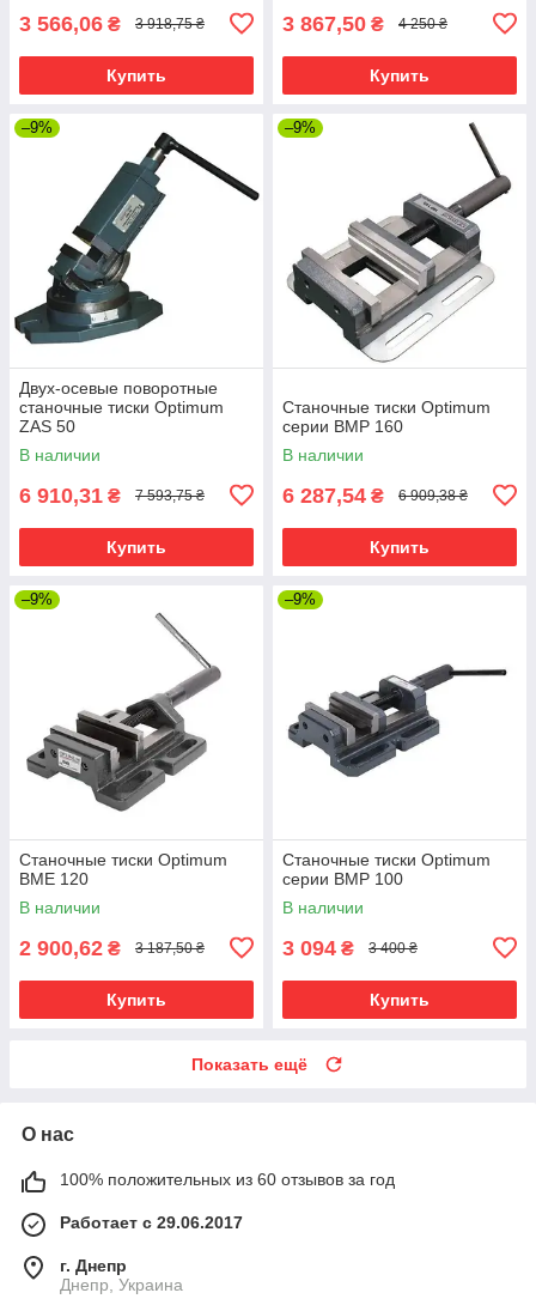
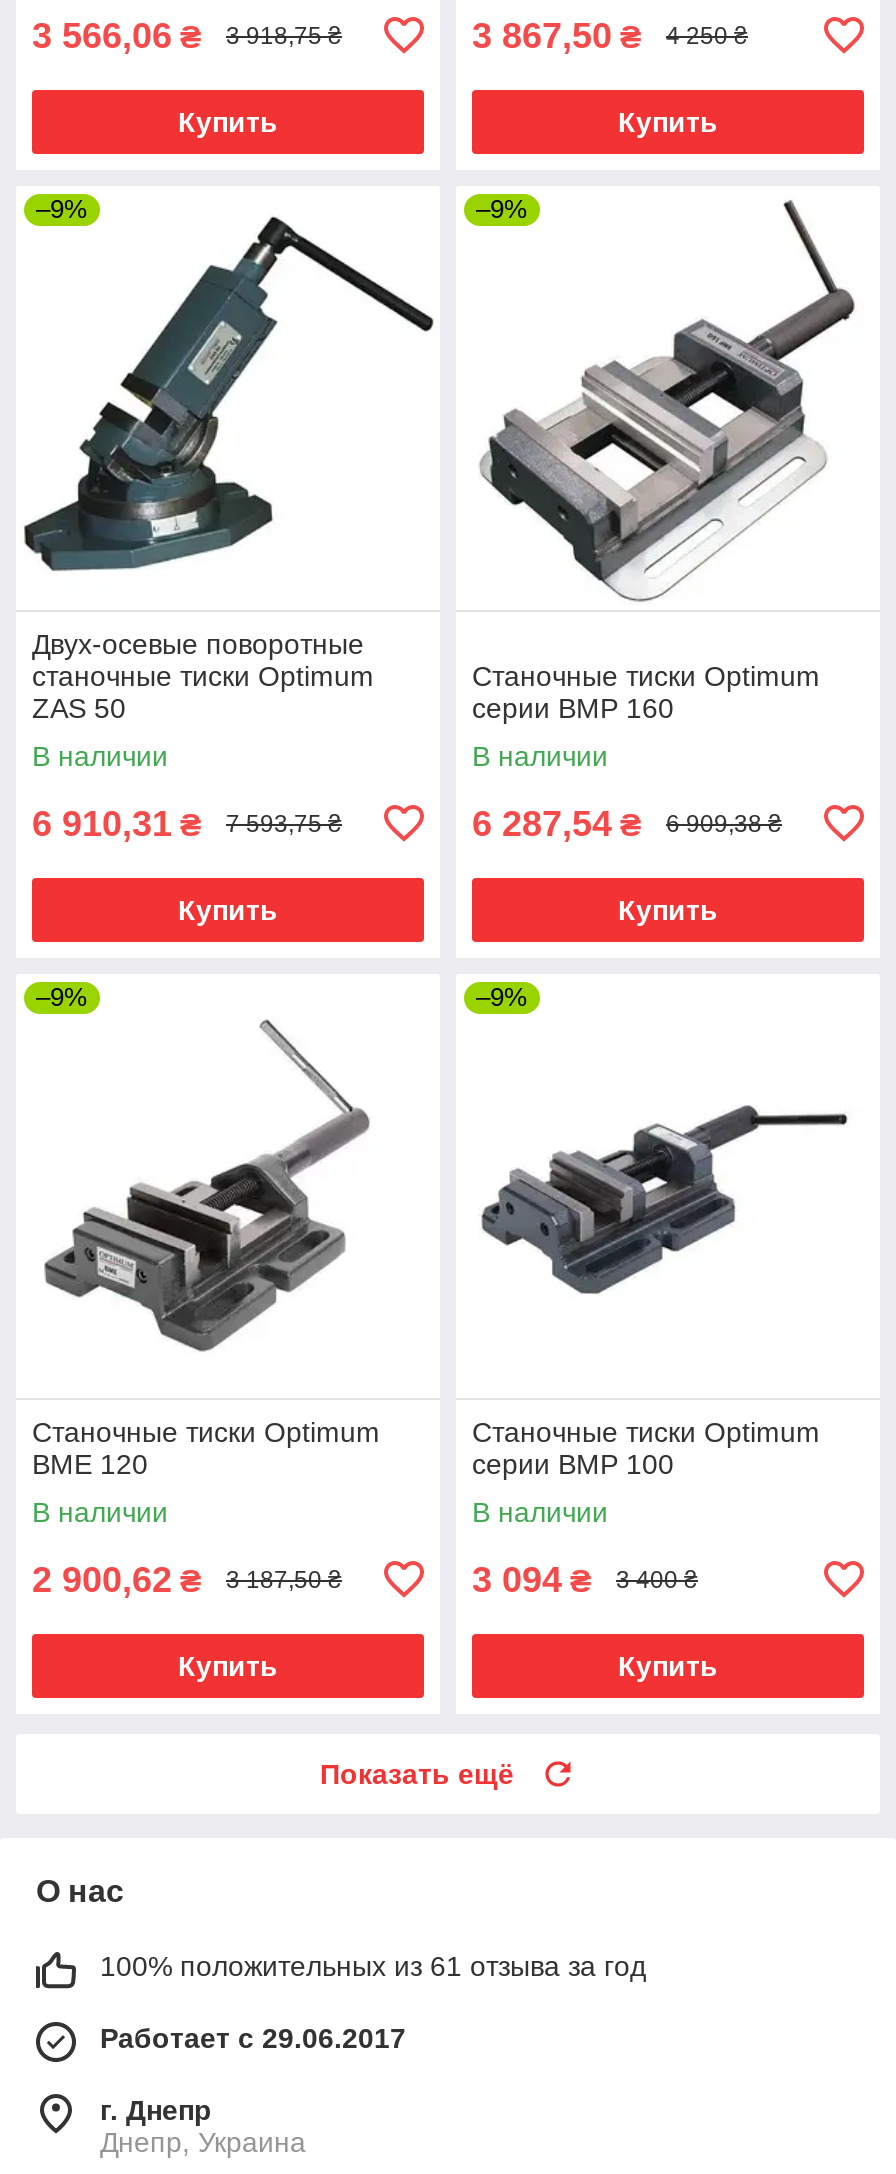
[60,1169,395,1189] 100% положительных из 60 отзывов за год -> [100,1950,646,1982] 100% положительных из 61 отзыва за год

